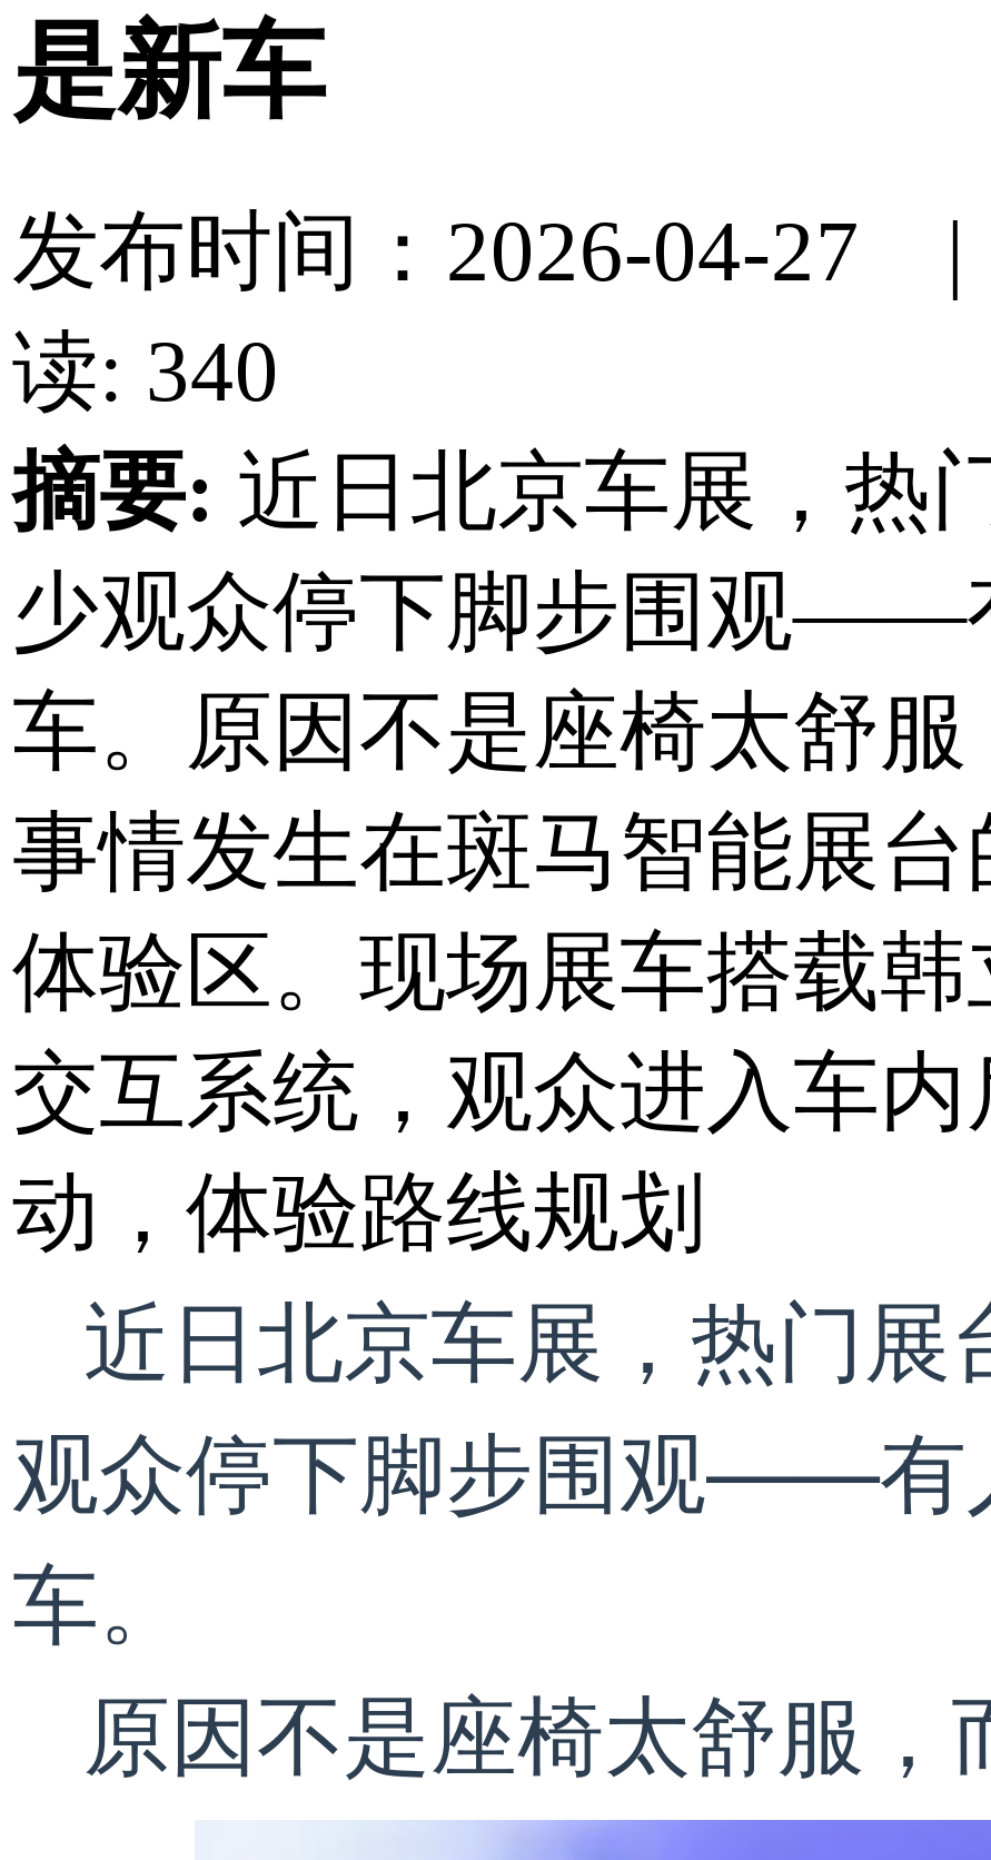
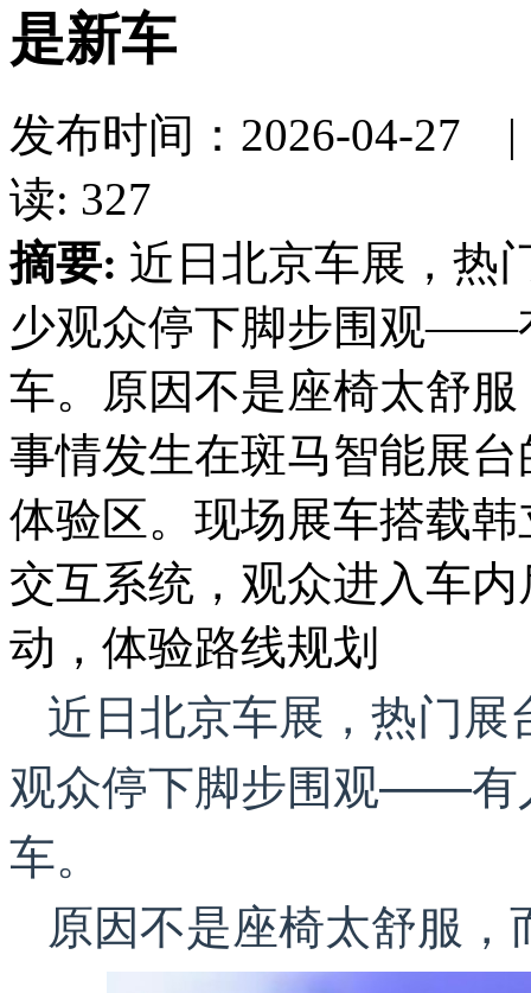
[12,322,279,418] 读: 340 -> [9,173,152,224] 读: 327

